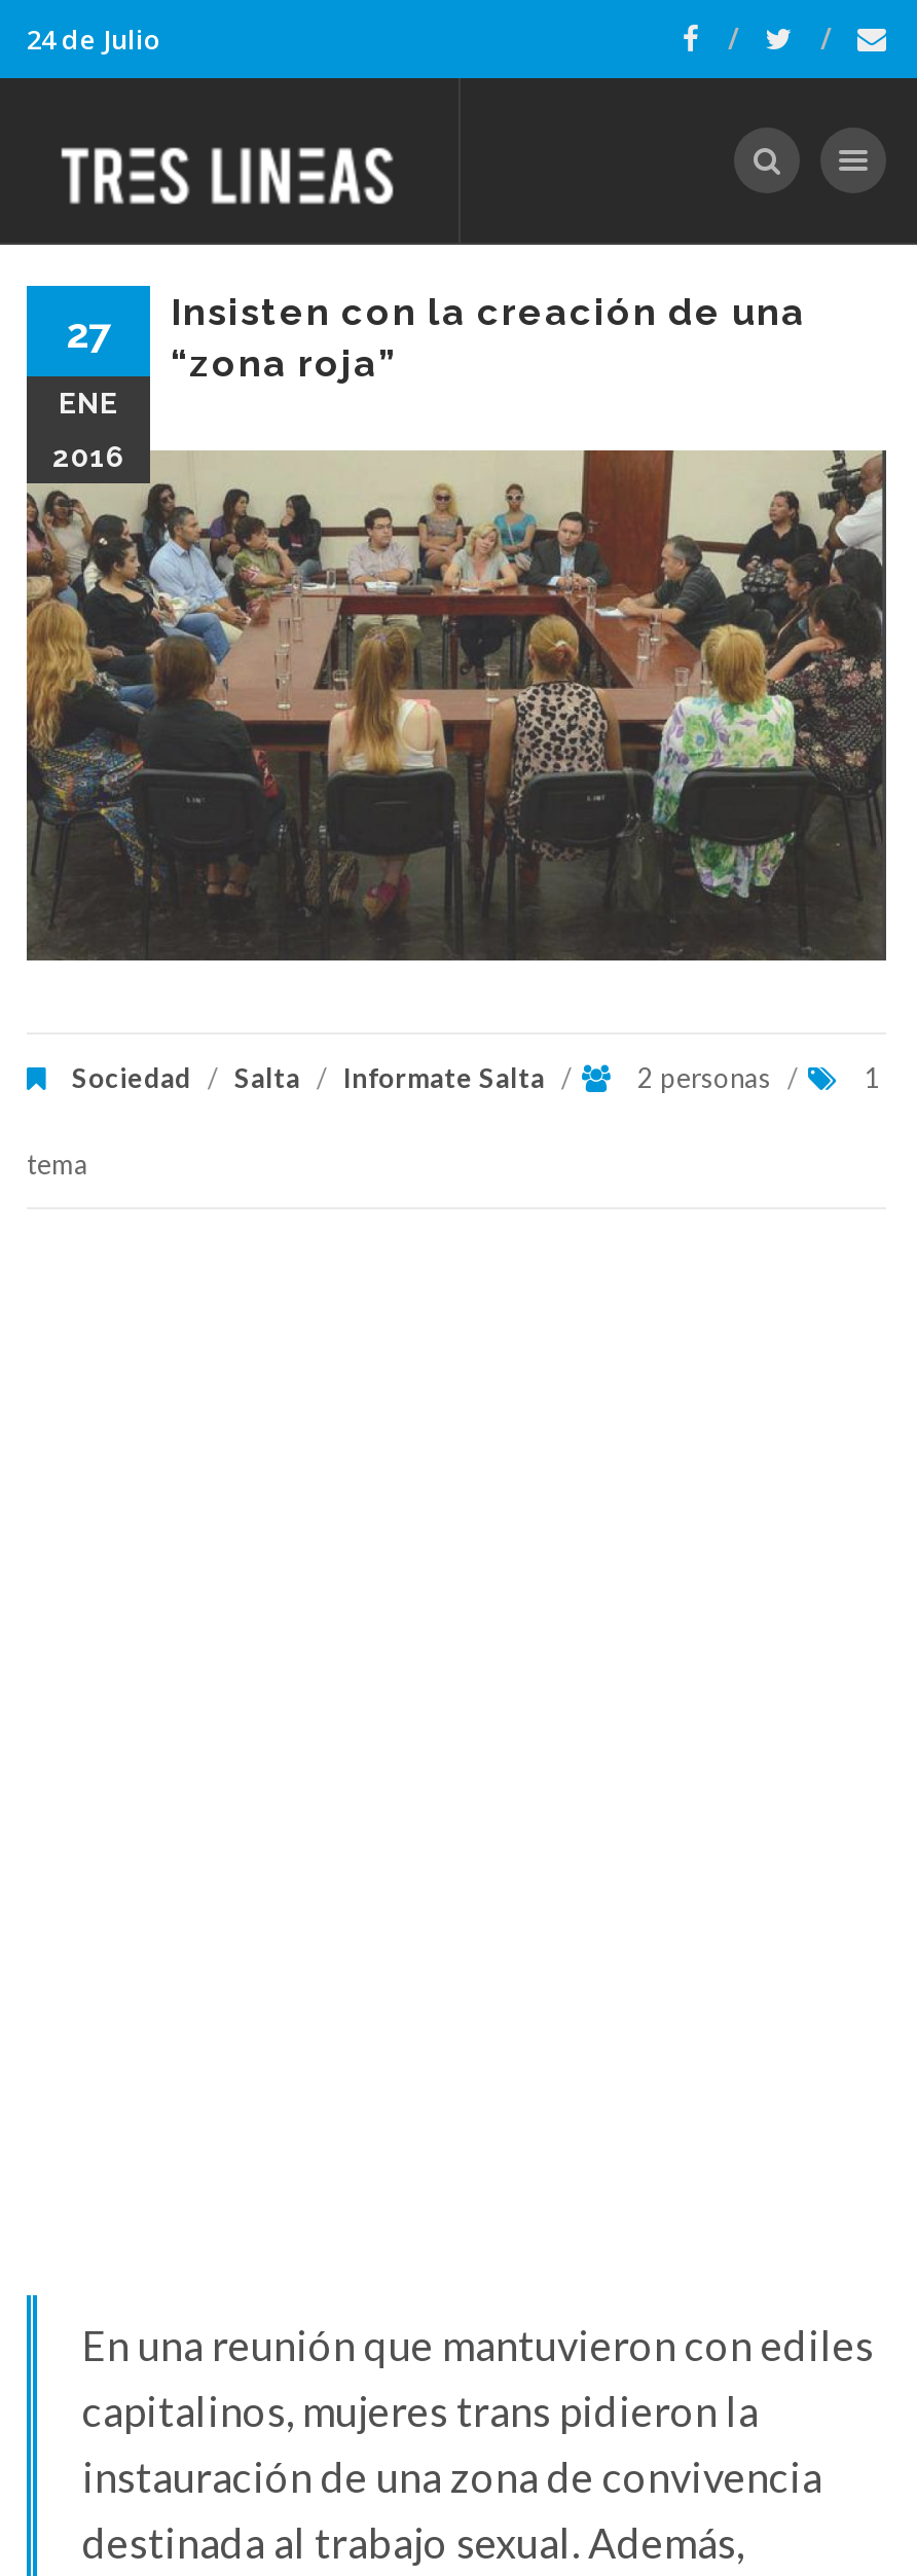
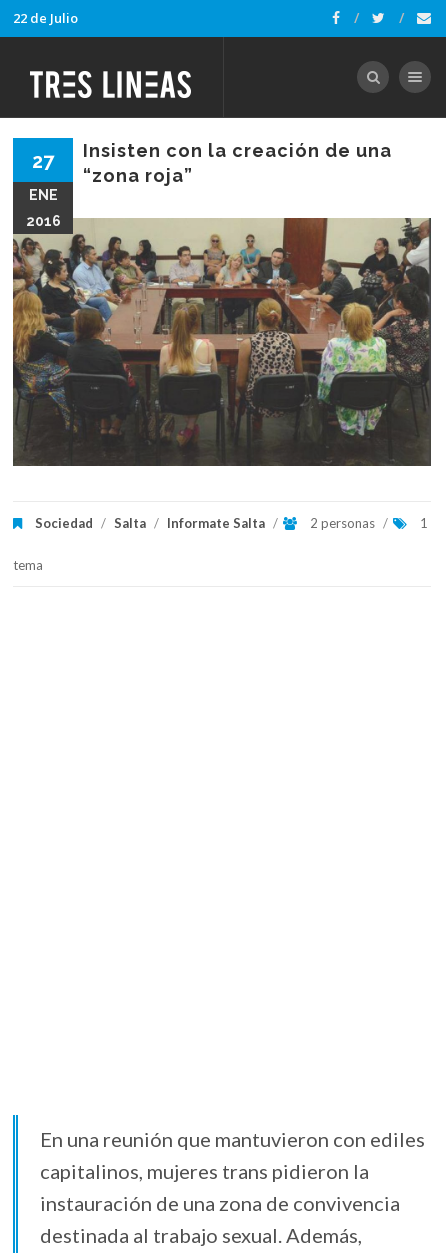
[27,21,160,58] 24 de Julio -> [13,9,78,27] 22 de Julio

